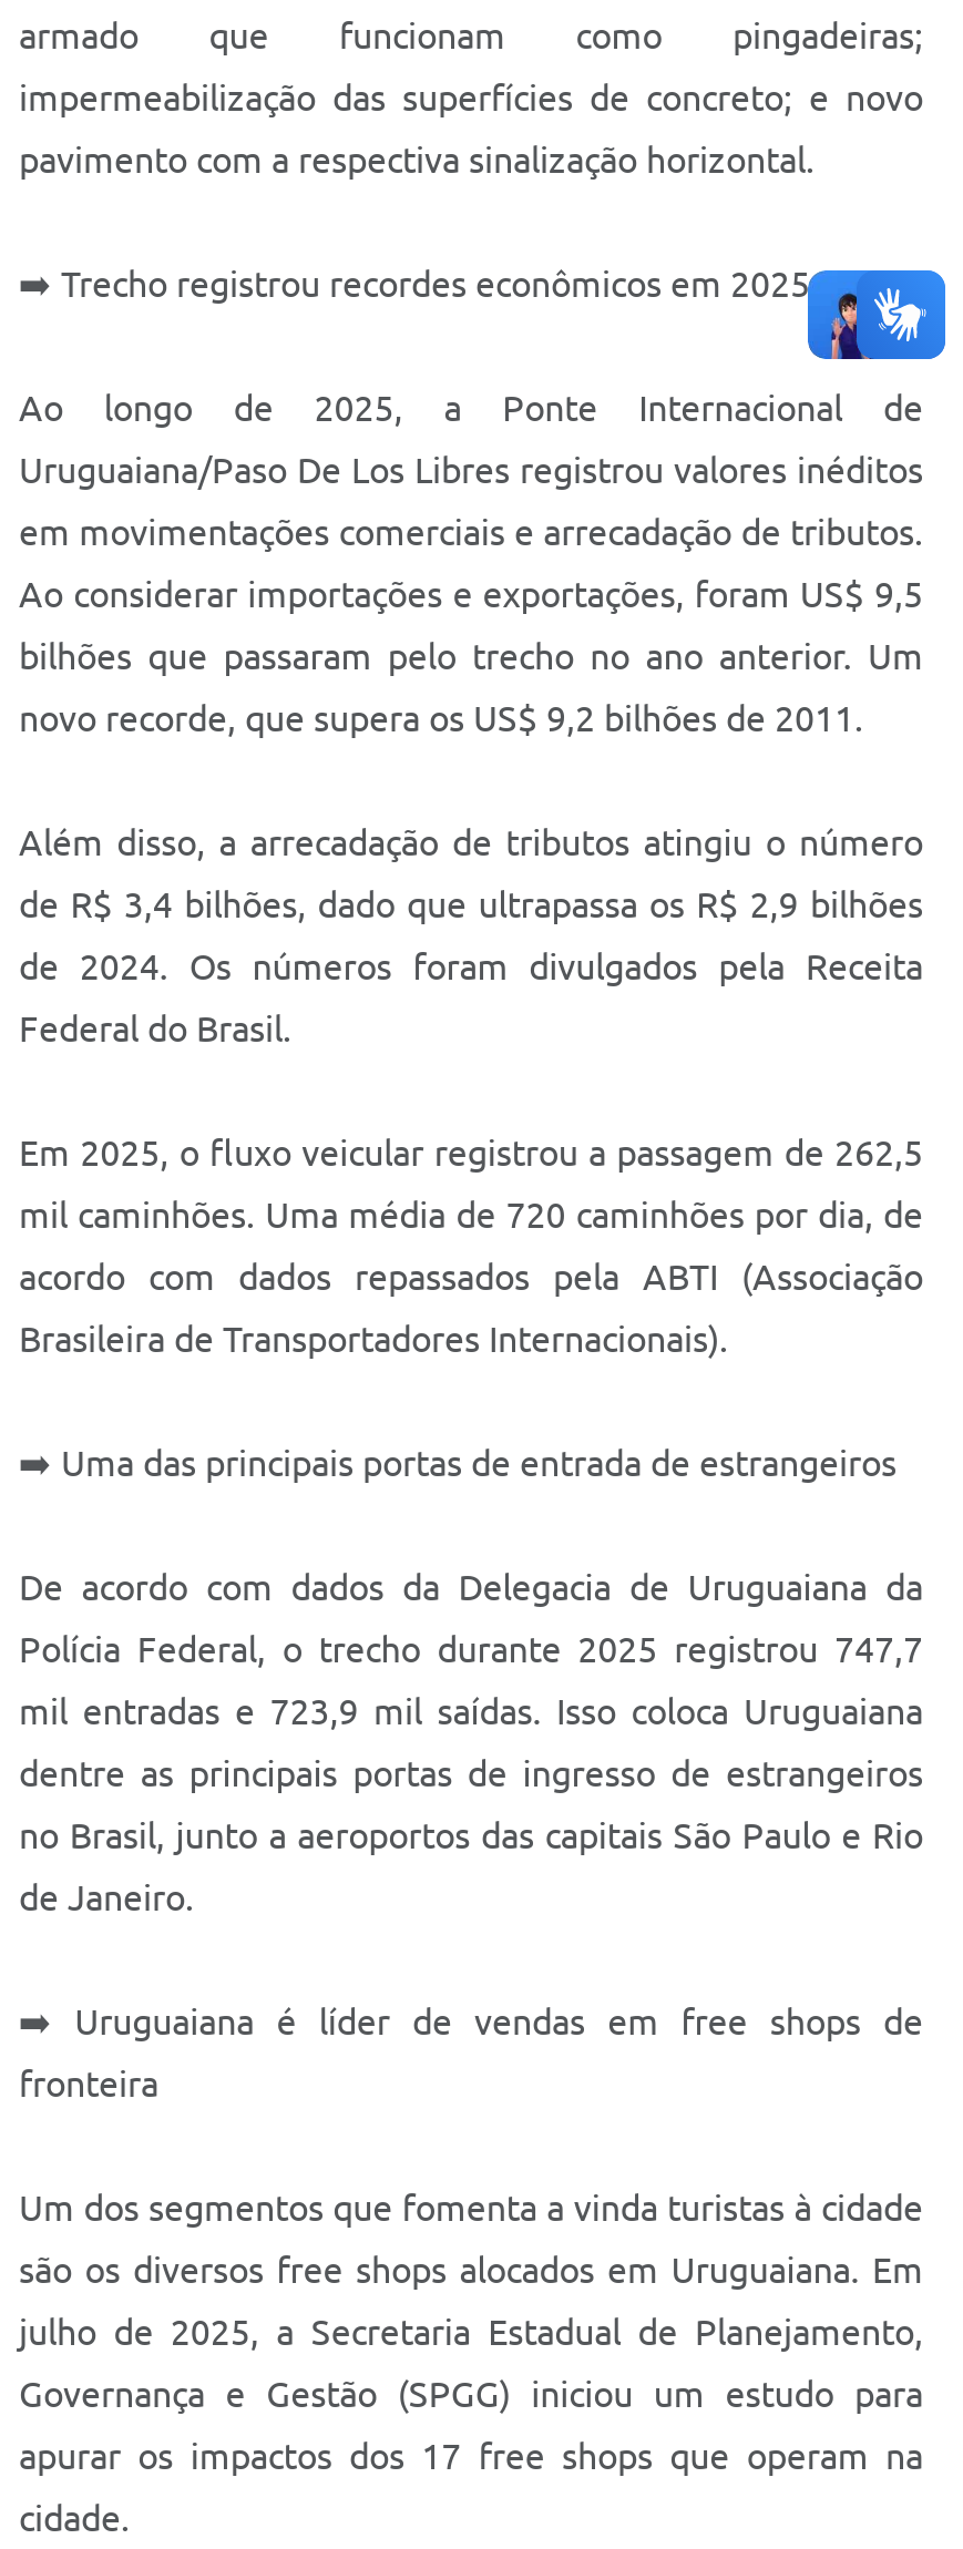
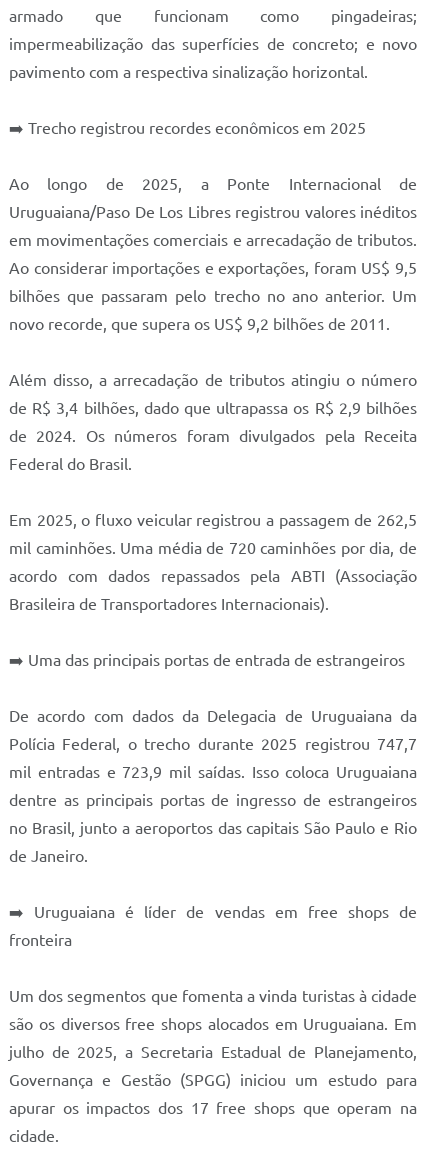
[806,268,947,364] [image] -> none

